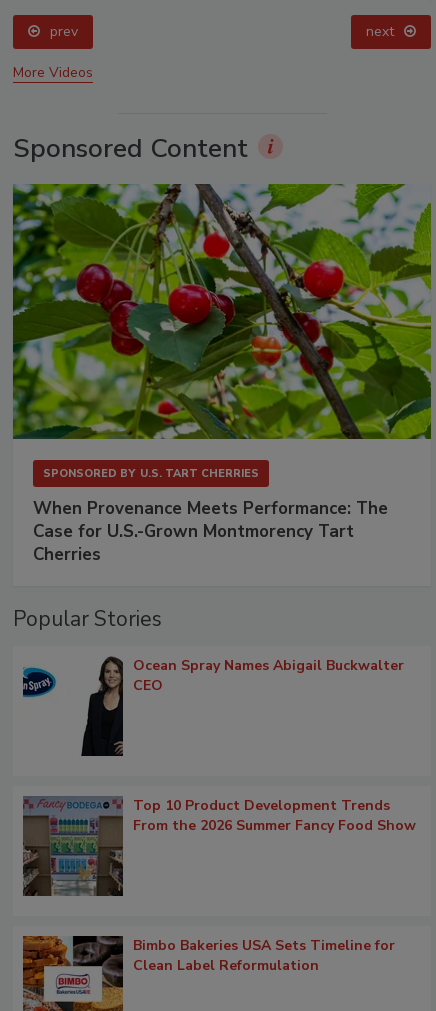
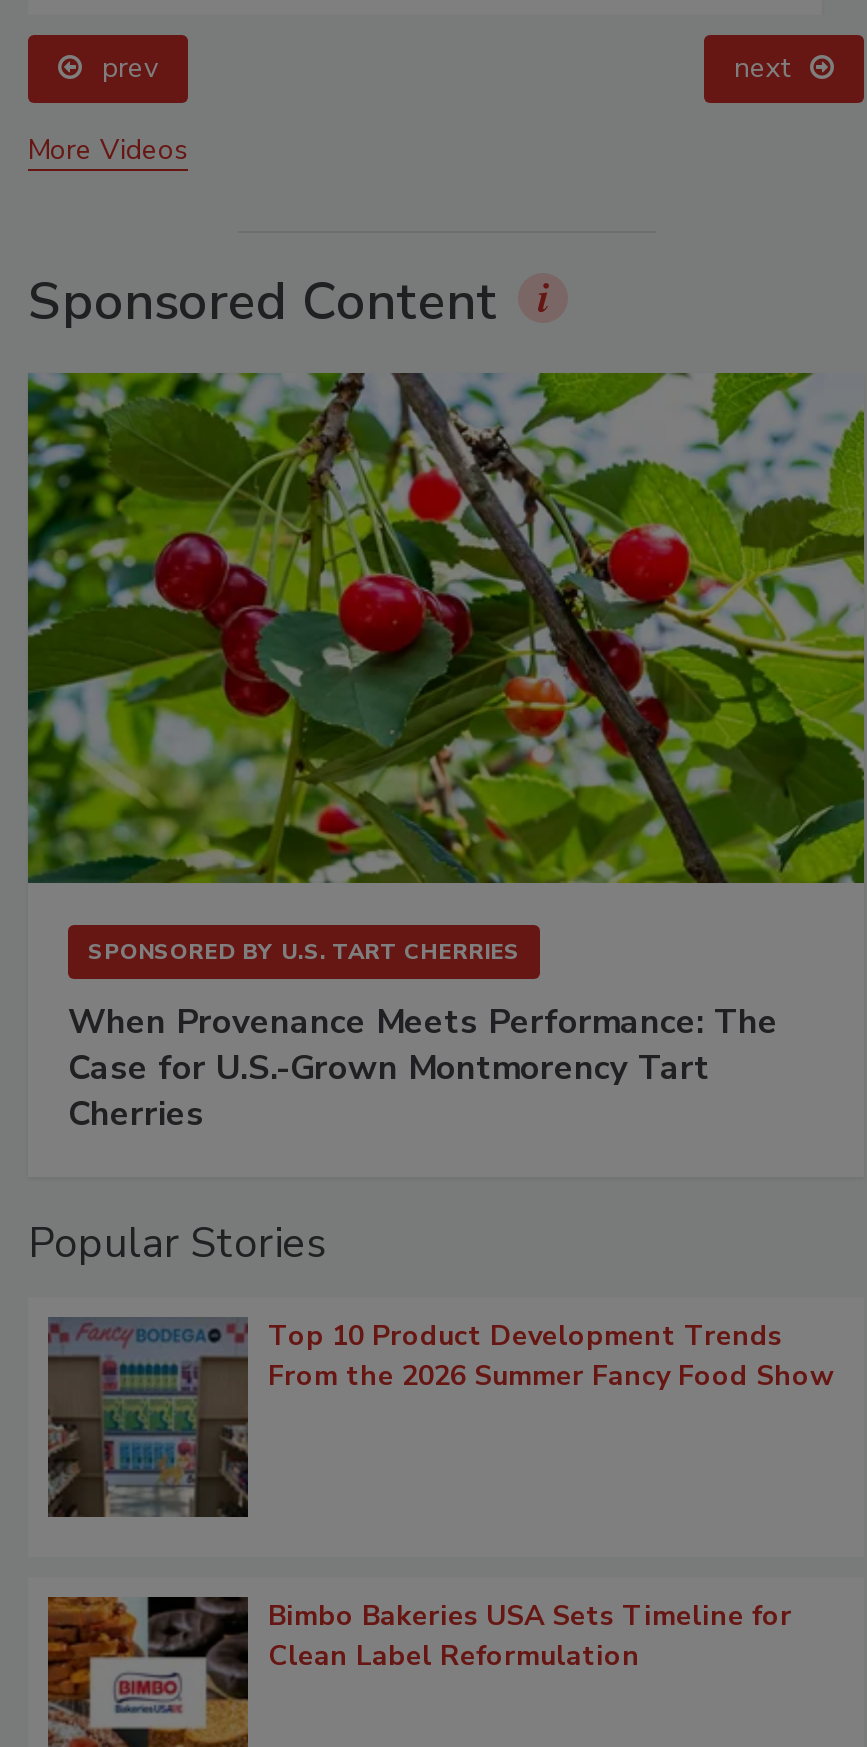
[81,656,404,757] [image] | Ocean Spray Names Abigail Buckwalter | CEO -> none
[22,666,57,698] [image] -> none

